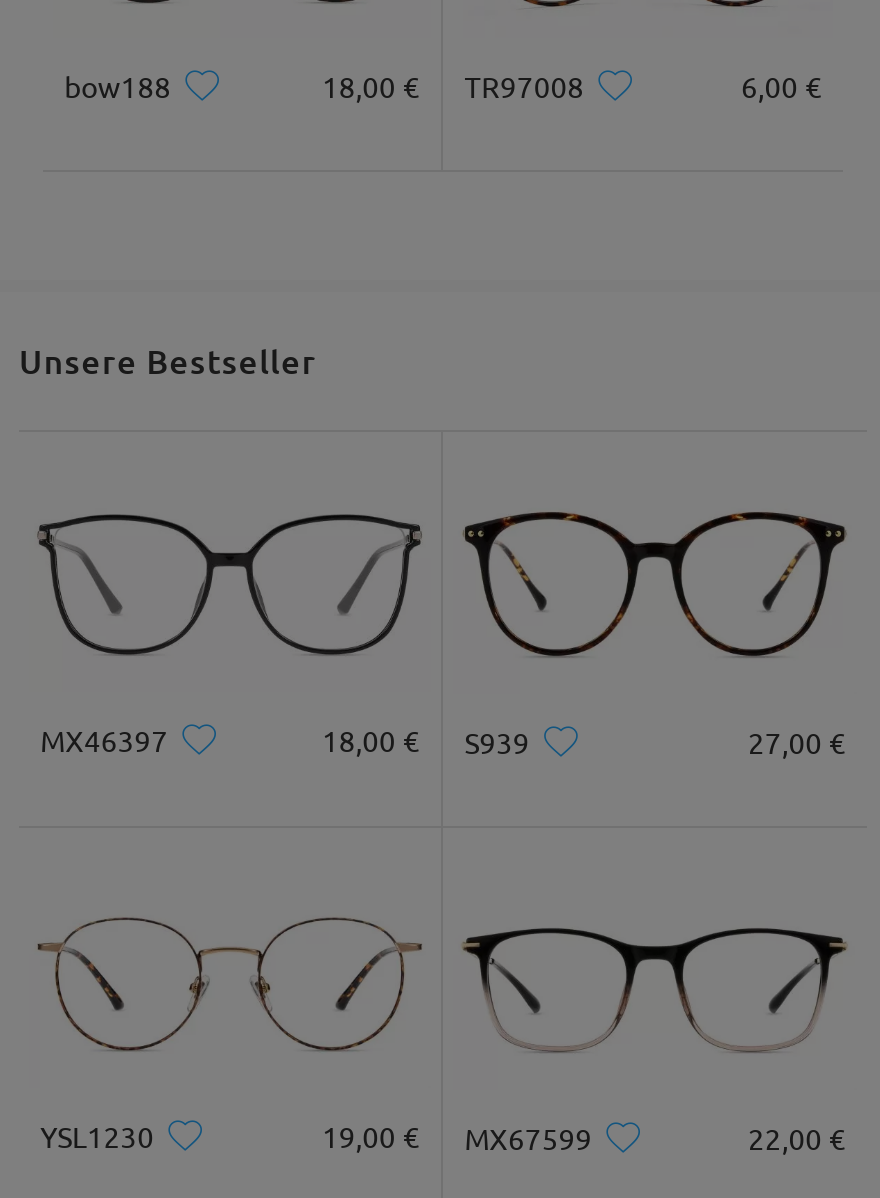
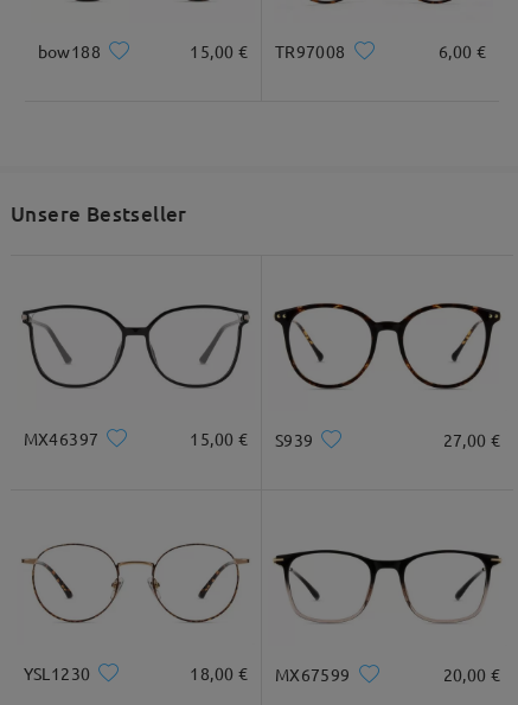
[322,68,584,105] 18,00 € TR97008 -> [190,40,346,62] 15,00 € TR97008
[322,723,530,760] 18,00 € S939 -> [190,428,313,450] 15,00 € S939
[322,1118,592,1155] 19,00 € MX67599 -> [190,663,350,685] 18,00 € MX67599
[748,1119,846,1155] 22,00 € -> [443,663,501,685] 20,00 €

